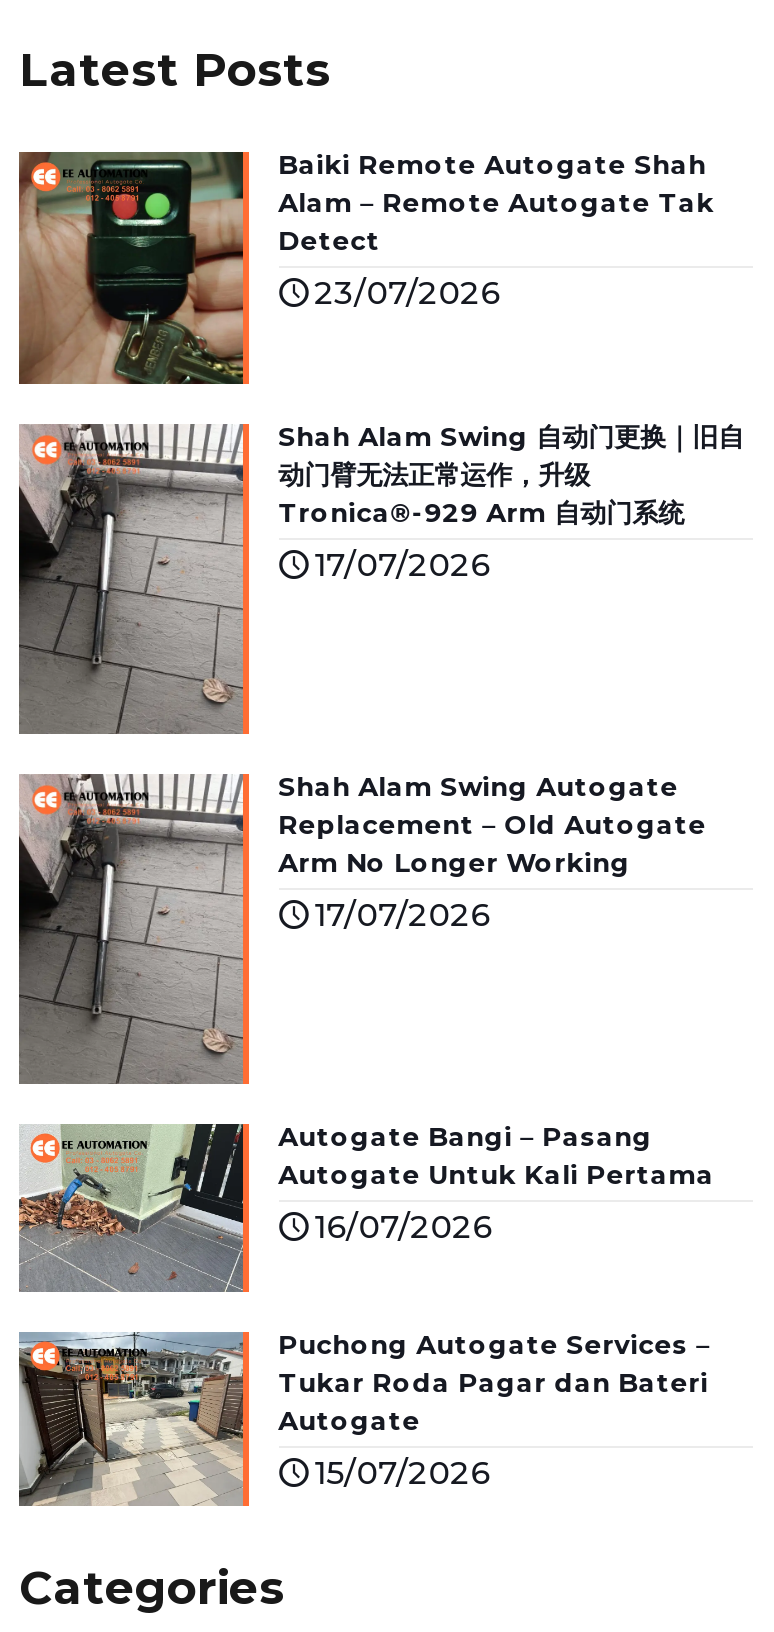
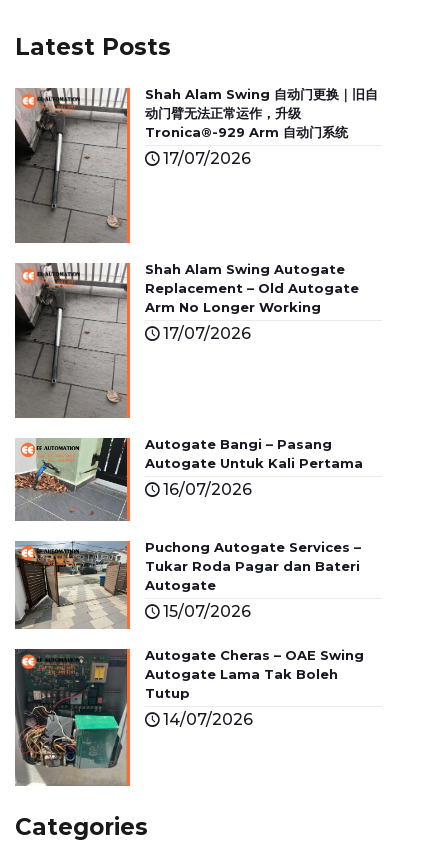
[17,147,714,386] [image] | Baiki Remote Autogate Shah | Alam – Remote Autogate Tak | Detect | 23/07/2026 -> none
moved [17,420,744,1491] -> [14,86,378,621]: [image] | Shah Alam Swing 自动门更换｜旧自 | 动门臂无法正常运作，升级 | ... | Autogate | 15/07/2026
none -> [14,646,364,786] [image] | Autogate Cheras – OAE Swing | Autogate Lama Tak Boleh | Tutup | 14/07/2026

